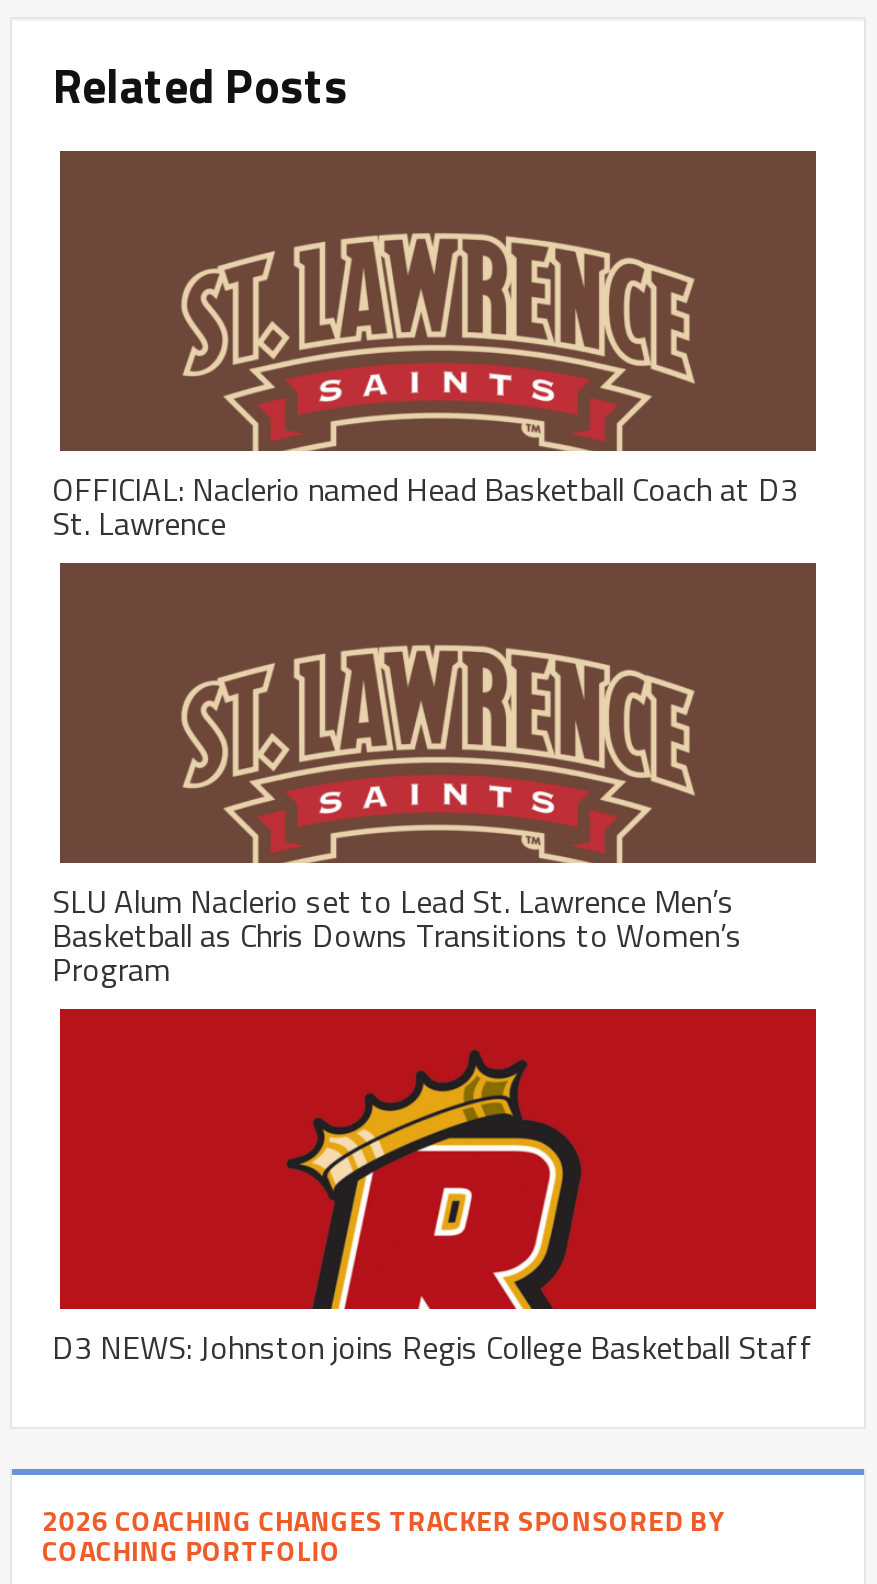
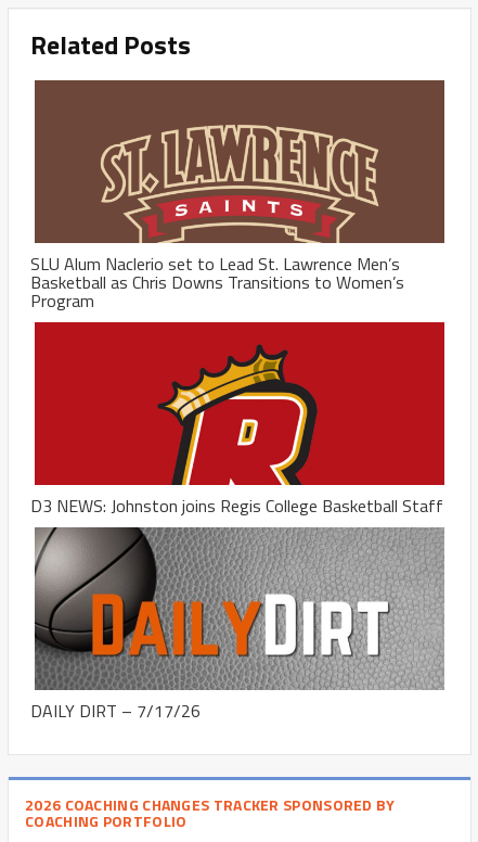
[52,465,798,547] OFFICIAL: Naclerio named Head Basketball Coach at D3 | St. Lawrence -> none
moved [52,641,814,1371] -> [30,123,443,519]: [image] | SLU Alum Naclerio set to Lead St. Lawrence Men’s | Basketball as Chris Downs Transitions to Women’s | Program | D3 NEWS: Johnston joins Regis College Basketball Staff
none -> [30,526,444,724] [image] | DAILY DIRT – 7/17/26

